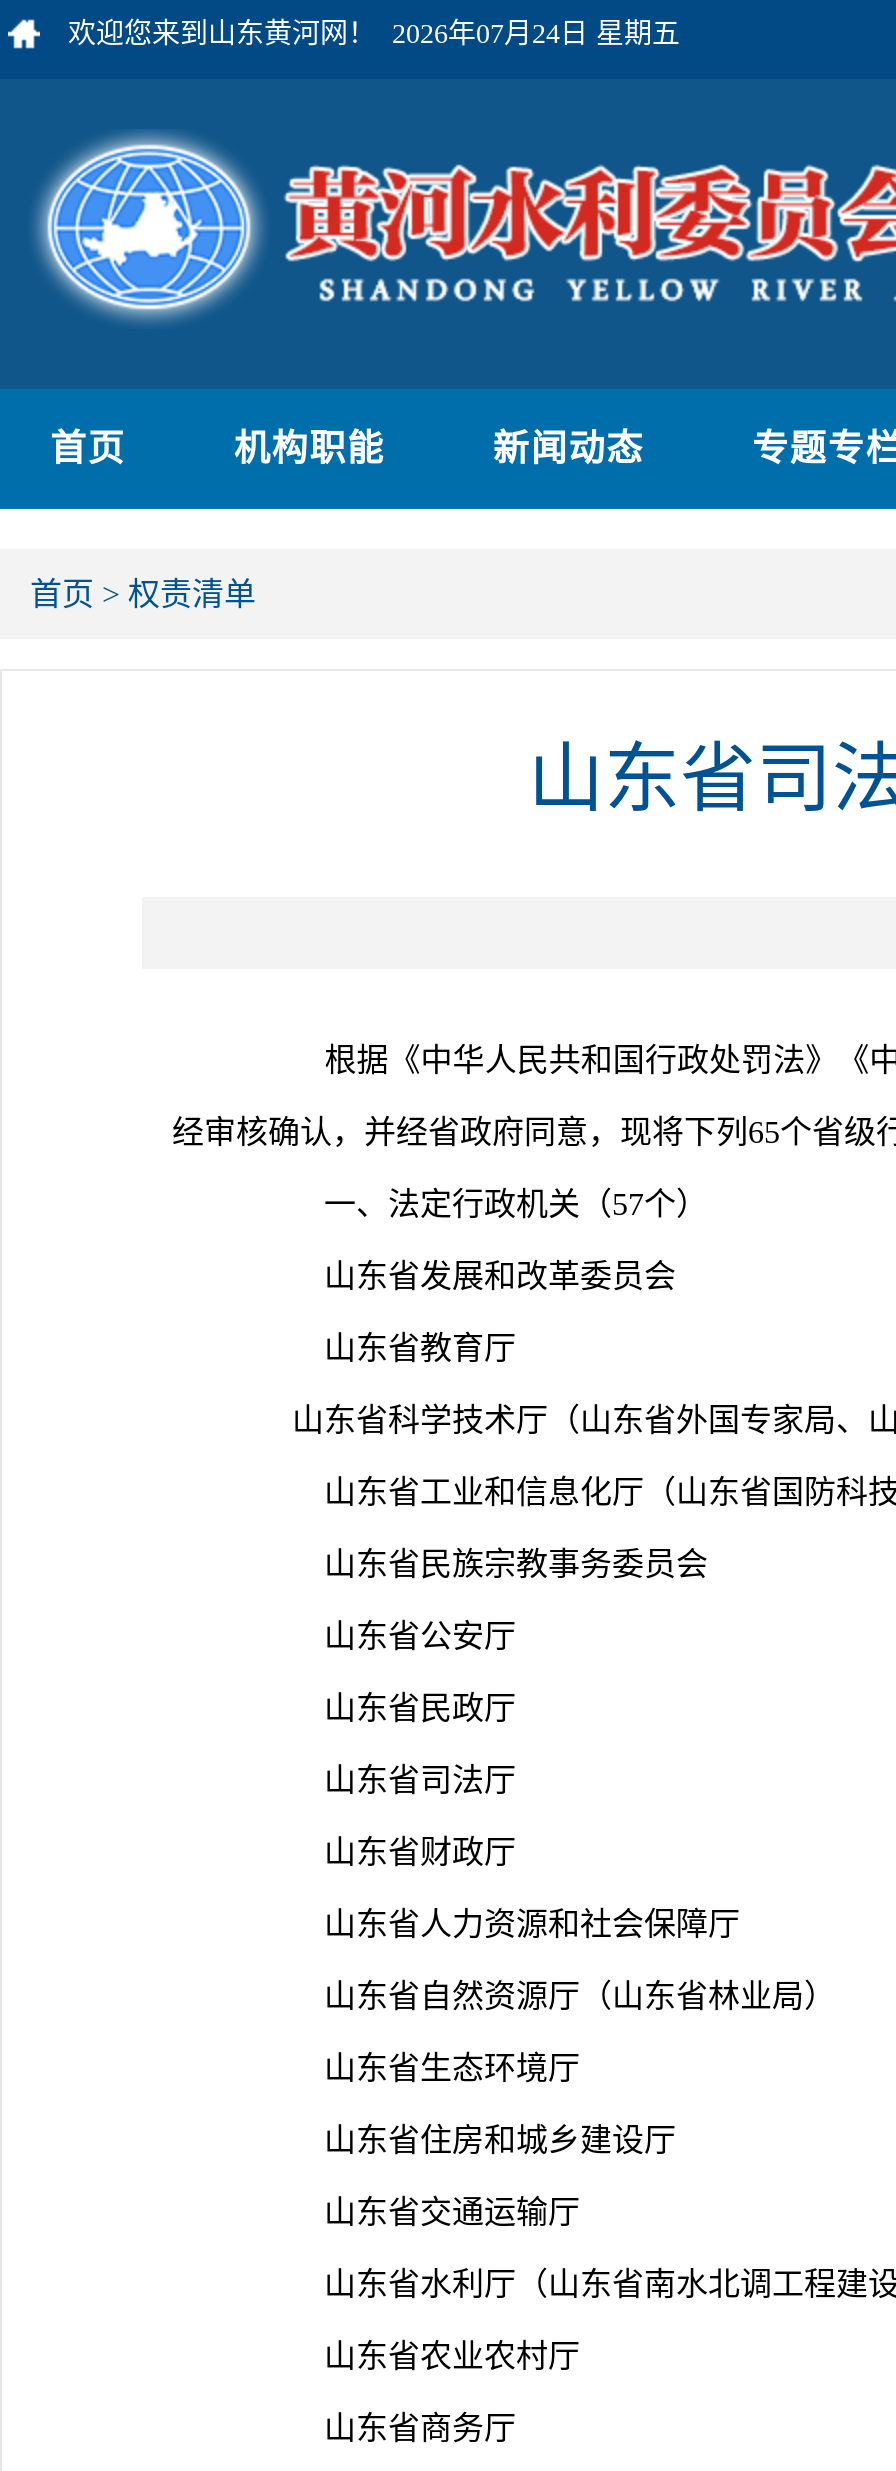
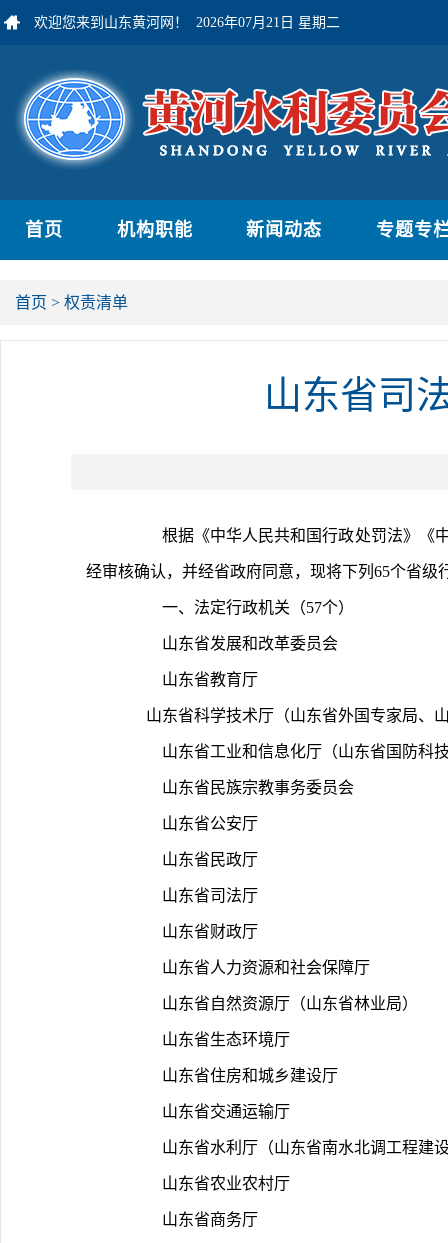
[68,19,680,49] 欢迎您来到山东黄河网！ 2026年07月24日 星期五 -> [34,15,340,30] 欢迎您来到山东黄河网！ 2026年07月21日 星期二

